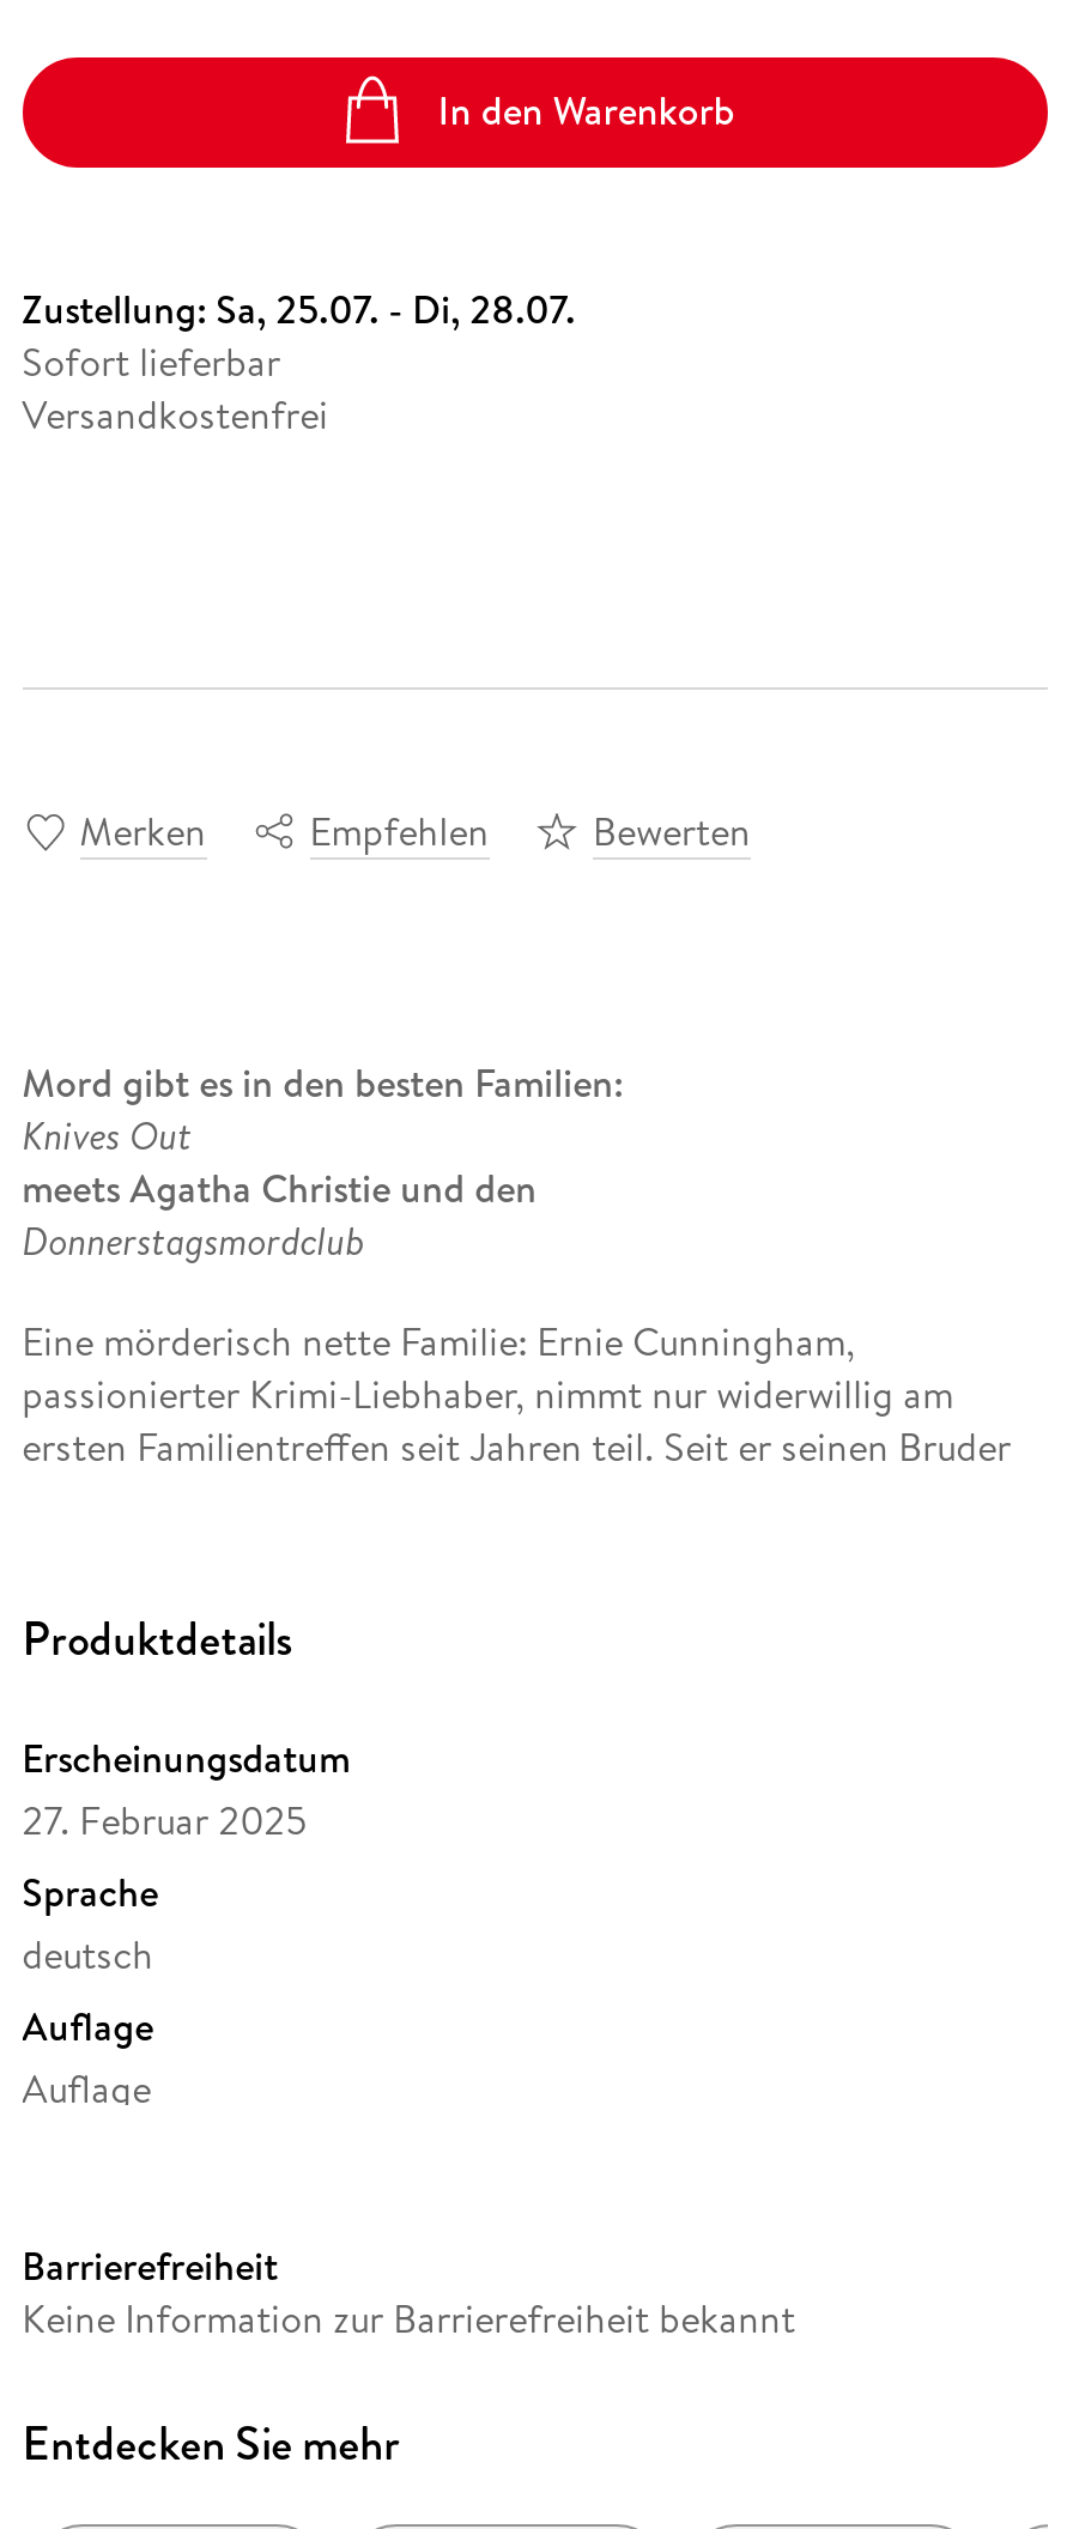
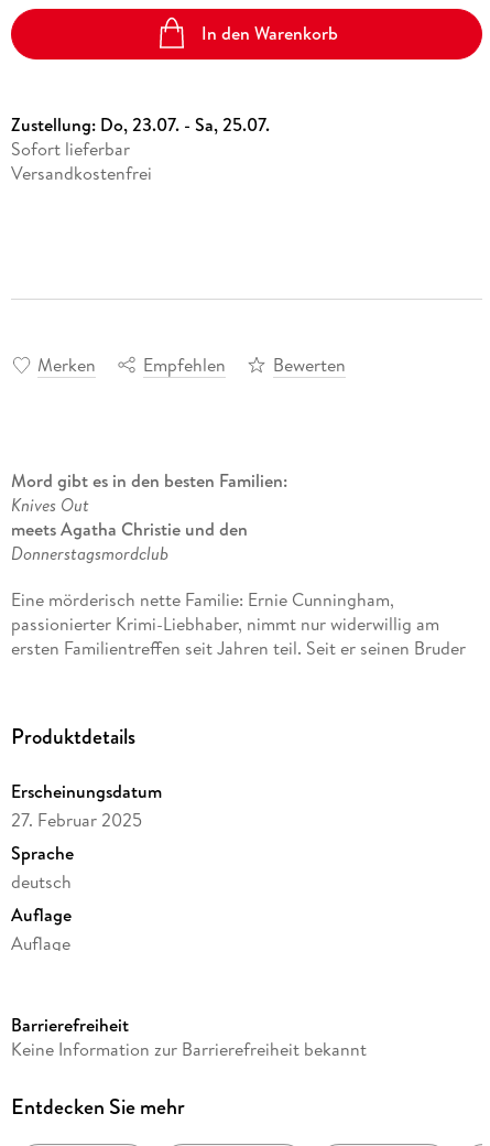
[22,283,575,335] Zustellung: Sa, 25.07. - Di, 28.07. -> [11,112,269,137] Zustellung: Do, 23.07. - Sa, 25.07.

